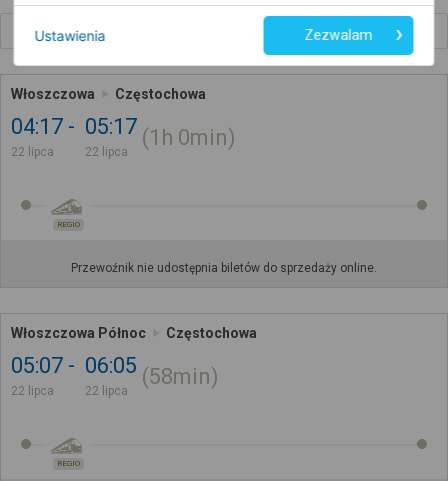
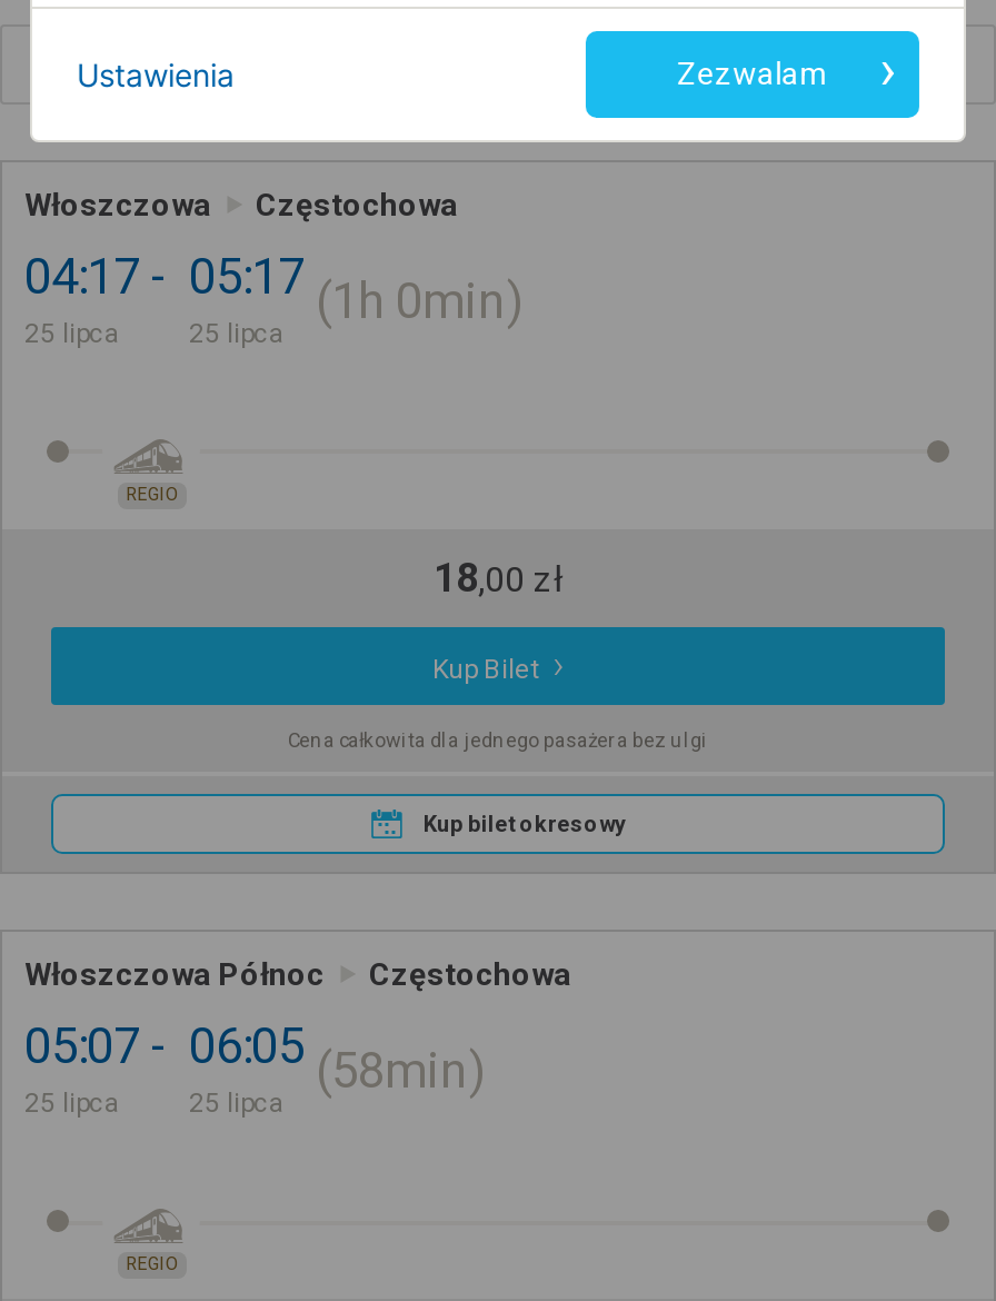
[11,145,54,159] 22 lipca -> [24,317,120,348] 25 lipca
[85,145,128,159] 22 lipca -> [189,317,285,348] 25 lipca
[71,261,377,275] Przewoźnik nie udostępnia biletów do sprzedaży online. -> [288,553,708,835] 18,00 zł | Kup Bilet | Cena całkowita dla jednego pasażera bez ulgi | Kup bilet okresowy
[11,384,54,398] 22 lipca -> [24,1087,120,1118] 25 lipca
[85,384,128,398] 22 lipca -> [189,1087,285,1118] 25 lipca

